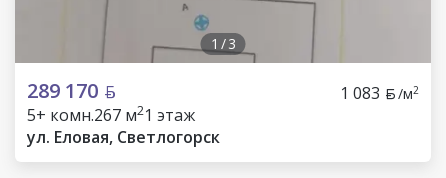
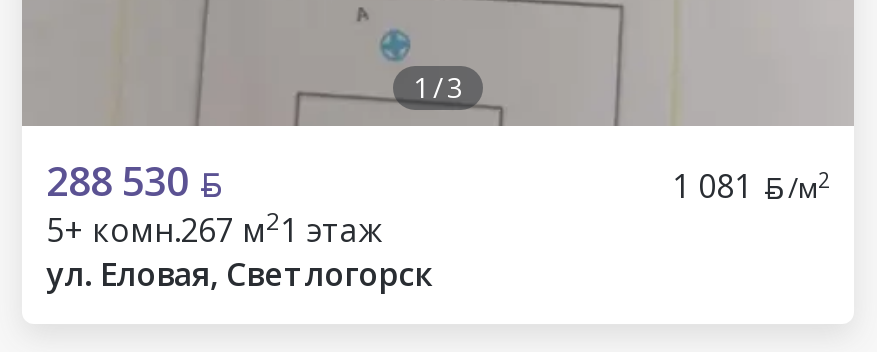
[27,77,98,104] 289 170 -> [46,154,188,208] 288 530
[340,82,419,104] 1 083 /м2 -> [672,164,830,208] 1 081 /м2

